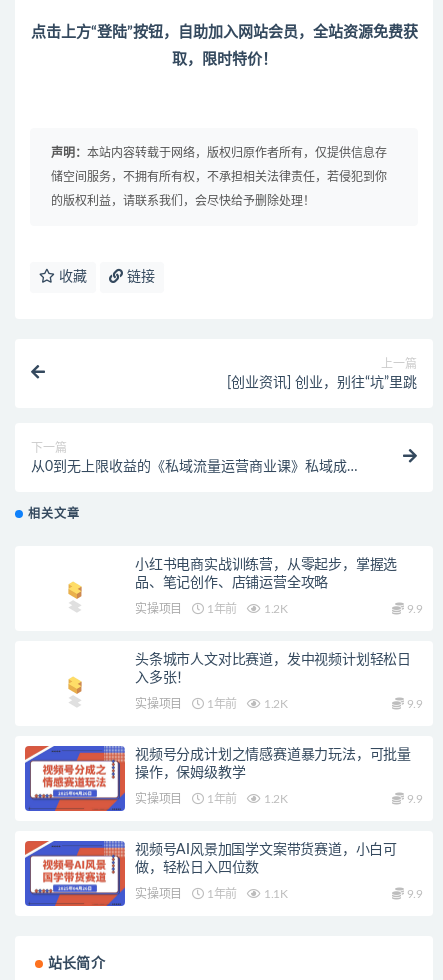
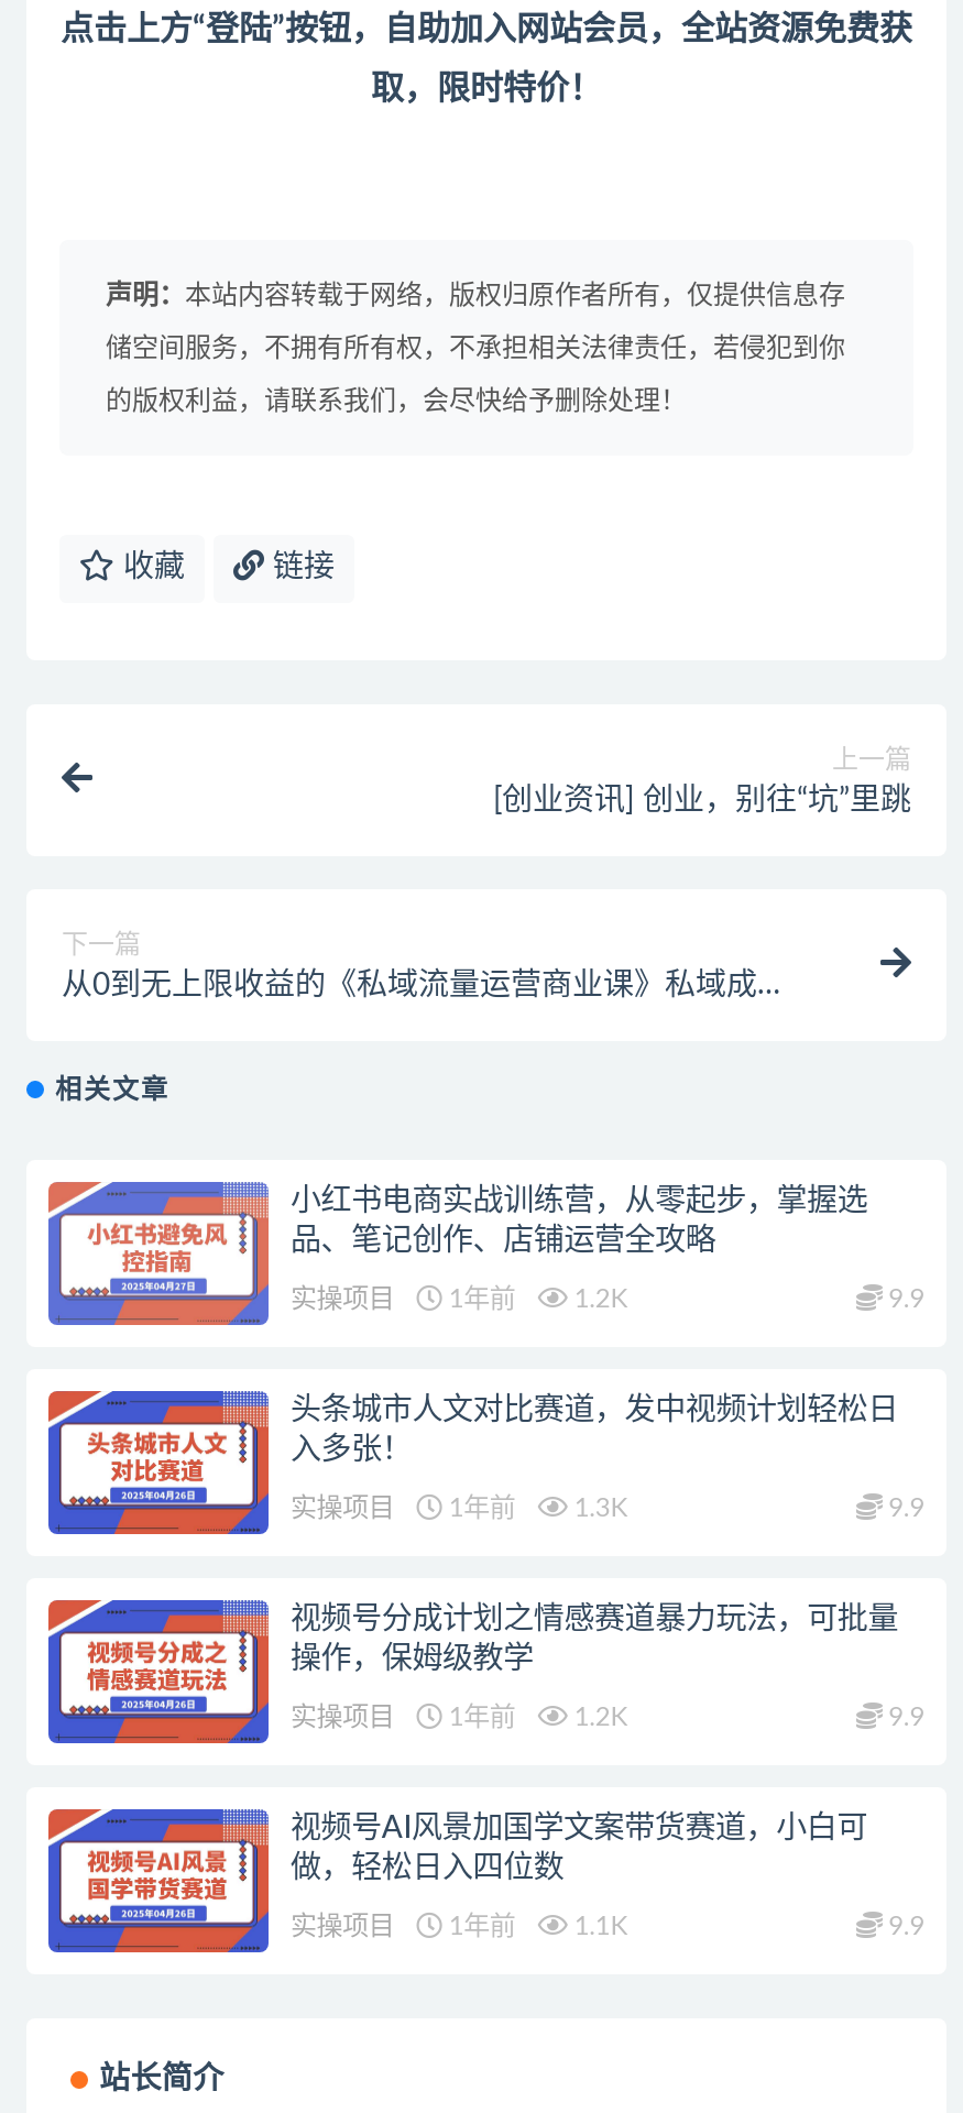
none -> [46,1180,271,1327] [image]
none -> [46,1389,271,1536] [image]
[135,698,288,710] 实操项目 1年前 1.2K -> [291,1494,627,1520] 实操项目 1年前 1.3K

